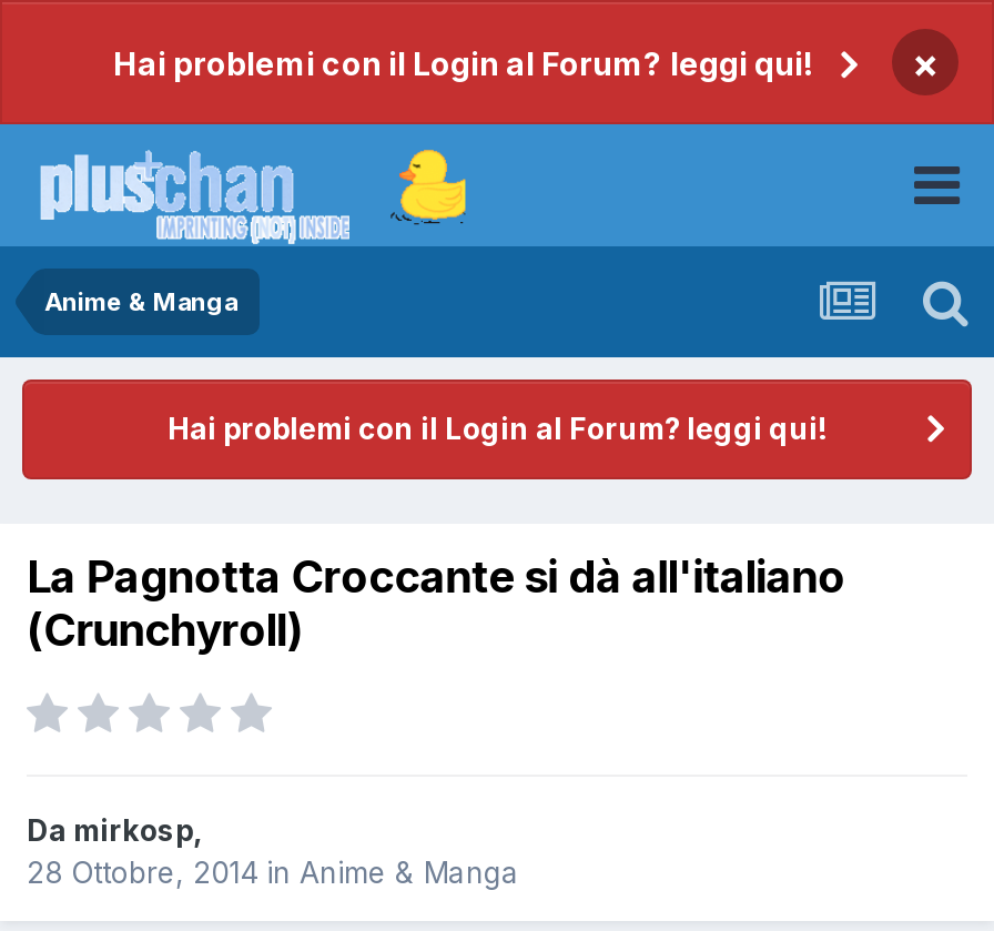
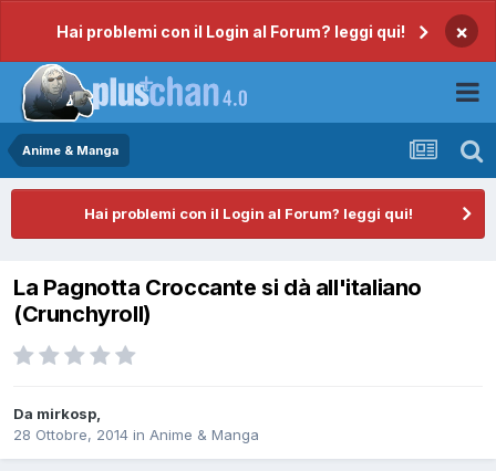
[38,127,495,246] [image] -> [20,63,248,123] [image]

